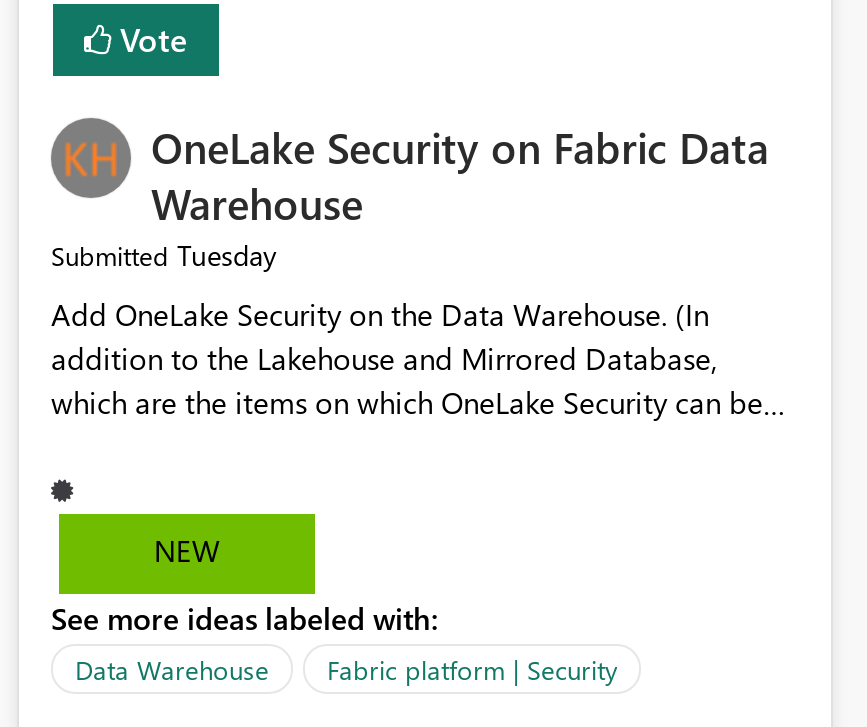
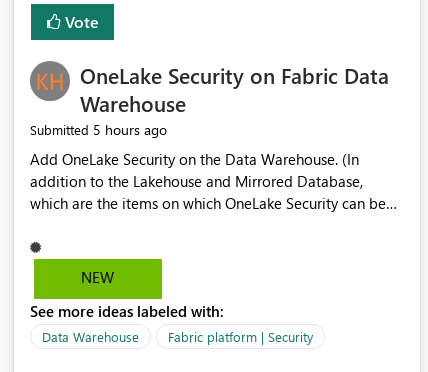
[51,237,277,275] Submitted Tuesday -> [30,120,167,139] Submitted 5 hours ago

